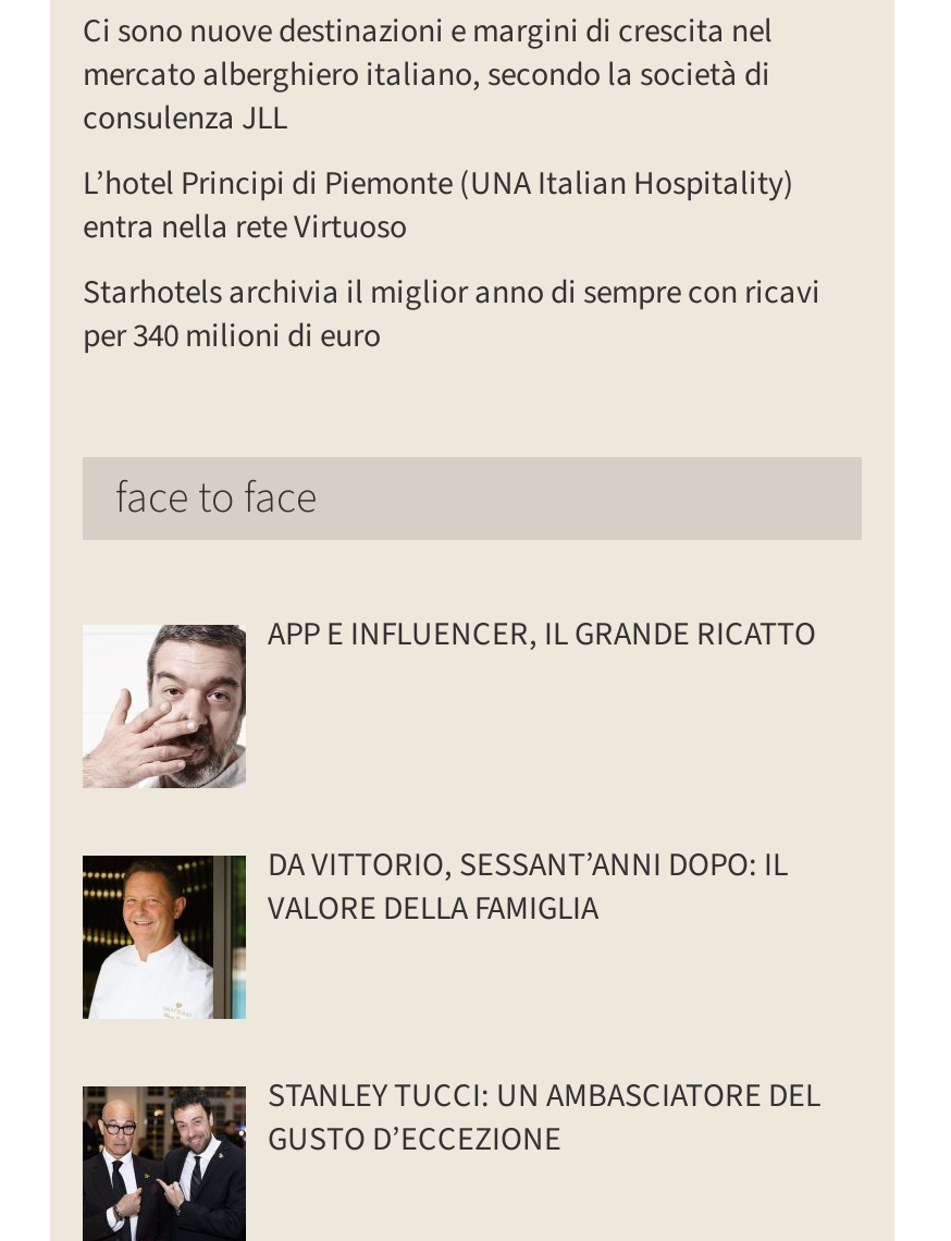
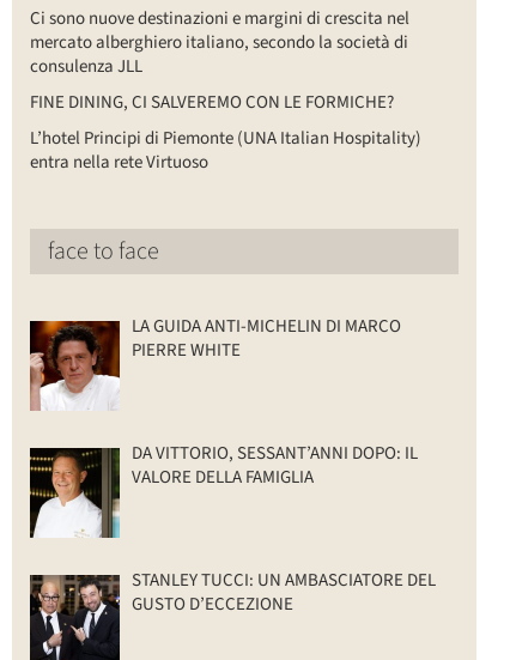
none -> [30,90,394,115] FINE DINING, CI SALVEREMO CON LE FORMICHE?
moved [83,162,794,251] -> [30,126,421,175]: L’hotel Principi di Piemonte (UNA Italian Hospitality) | entra nella rete Virtuoso
[83,271,820,360] Starhotels archivia il miglior anno di sempre con ricavi | per 340 milioni di euro -> none
[83,613,816,790] [image] | APP E INFLUENCER, IL GRANDE RICATTO -> [29,314,401,411] [image] | LA GUIDA ANTI-MICHELIN DI MARCO | PIERRE WHITE

